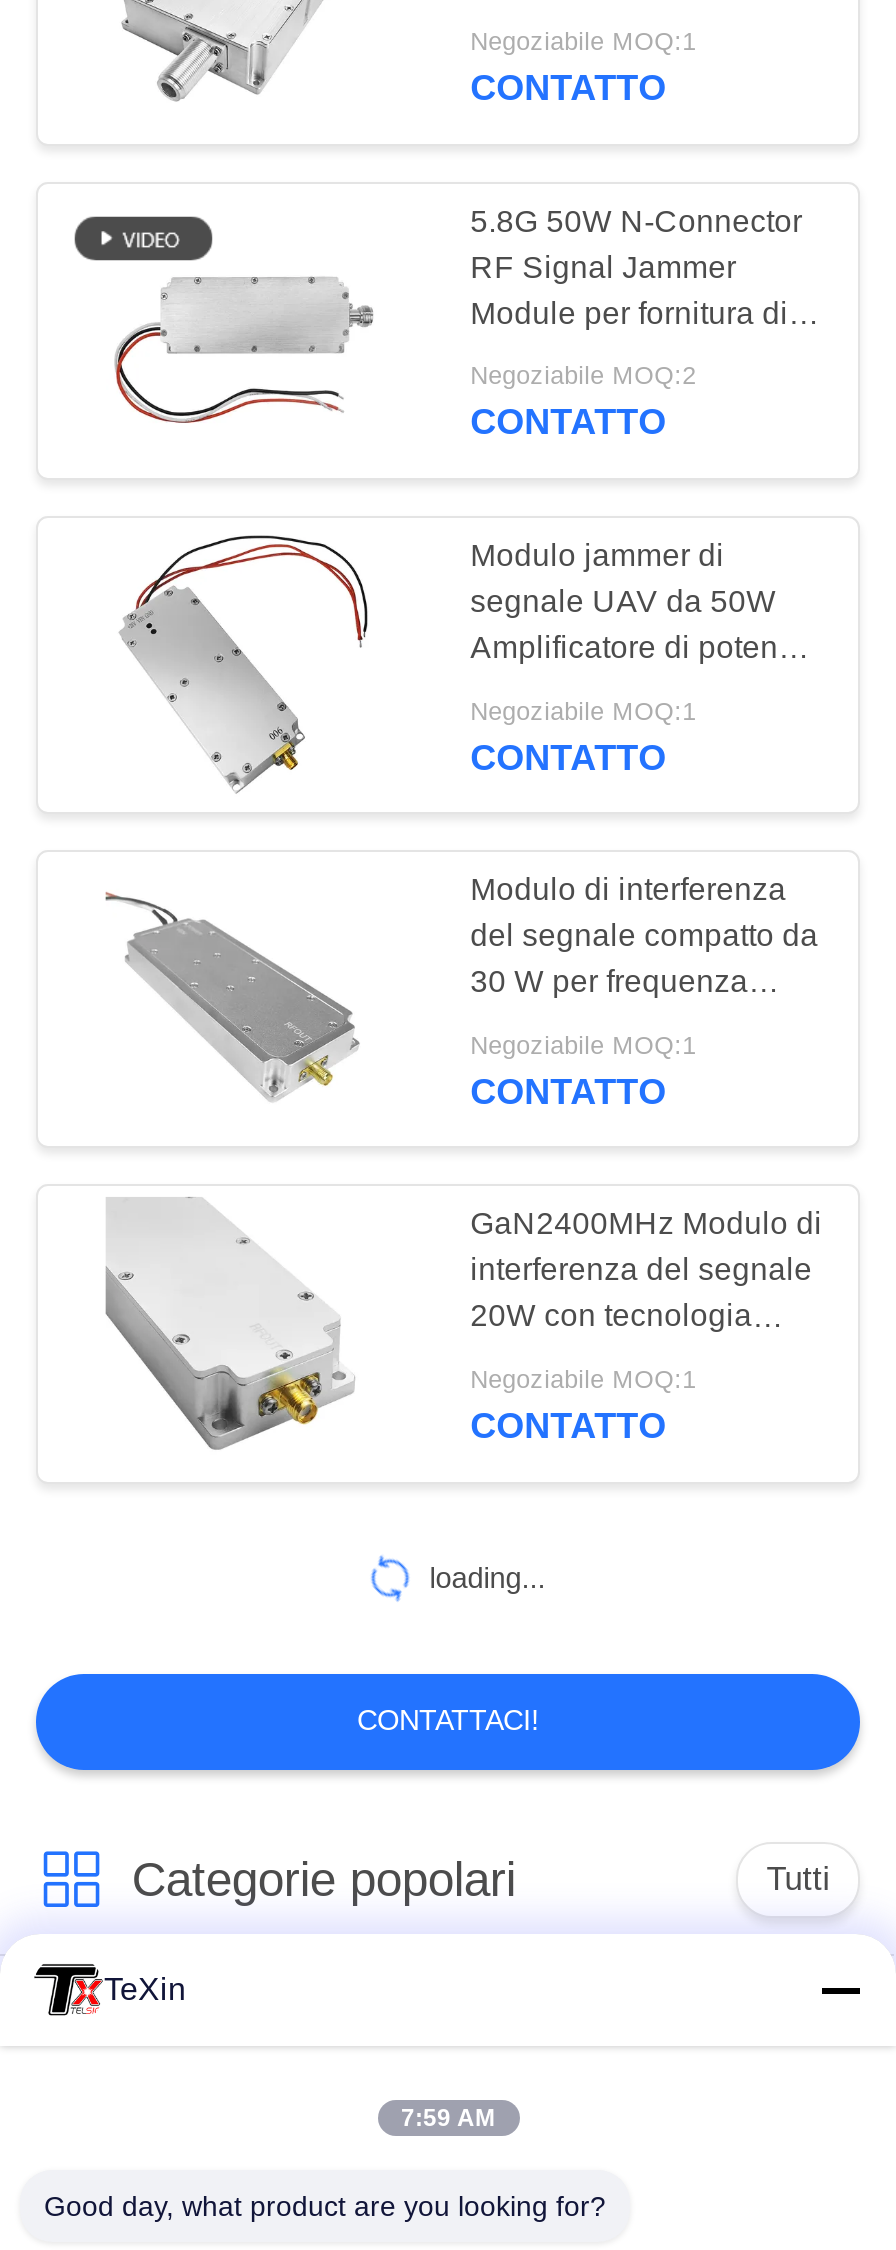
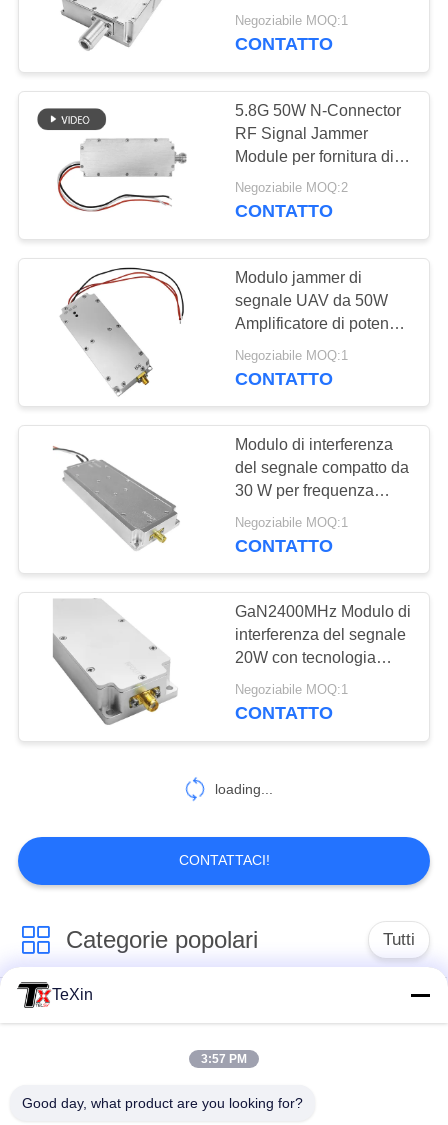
[401,2104,495,2132] 7:59 AM -> [201,1052,247,1066] 3:57 PM

